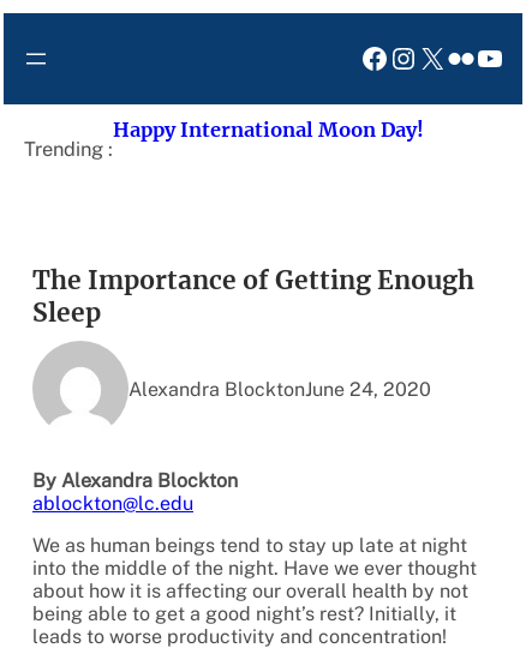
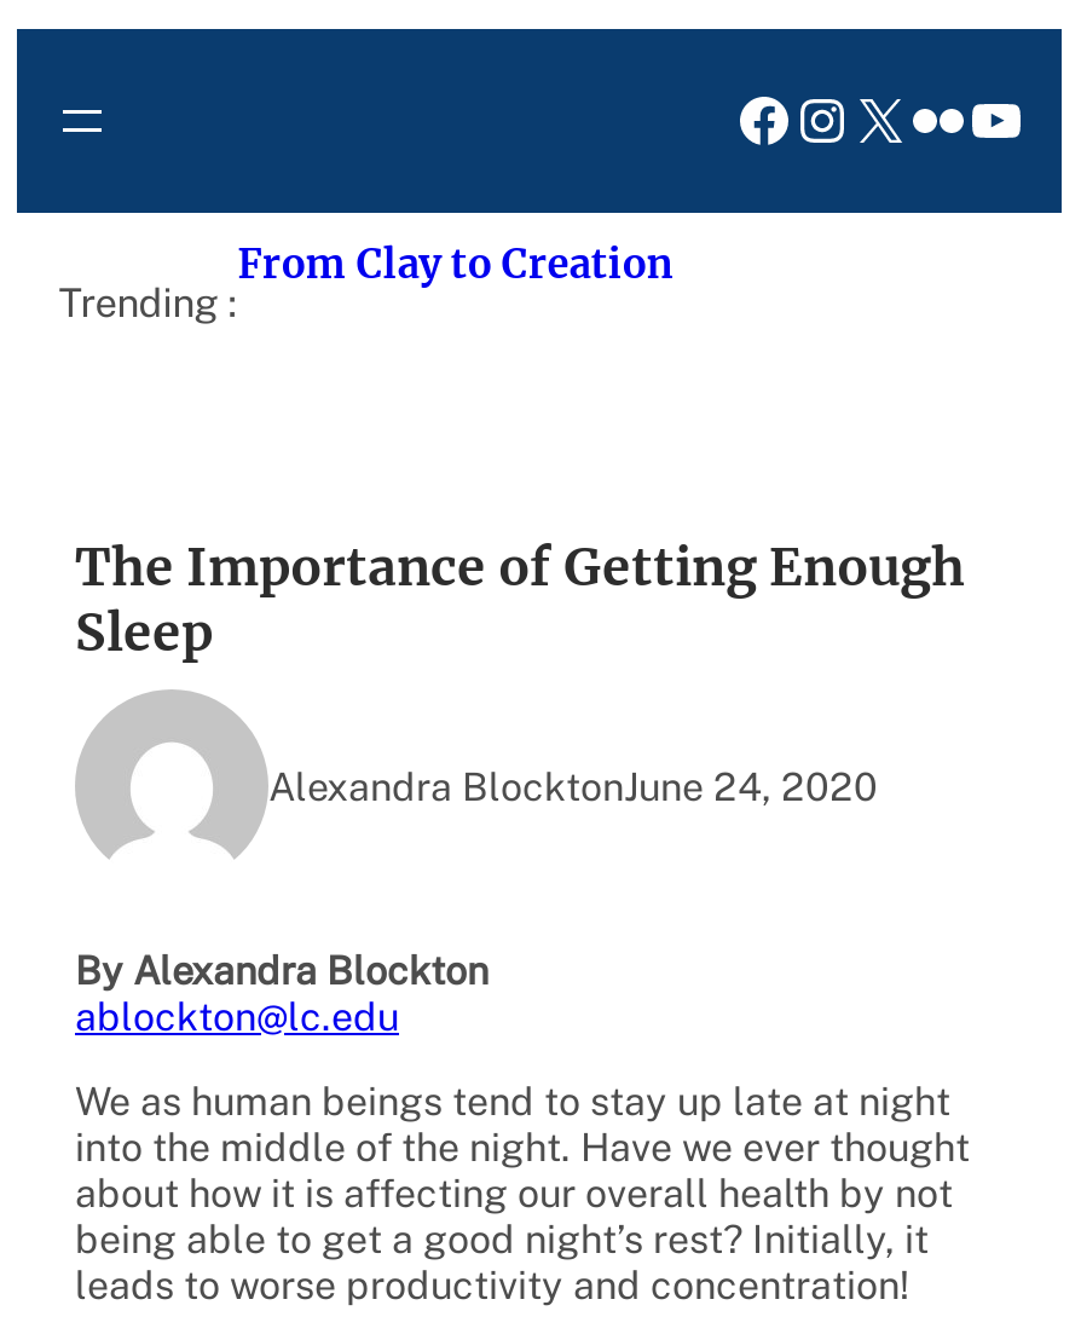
[113,117,424,141] Happy International Moon Day! -> [238,239,673,287] From Clay to Creation

